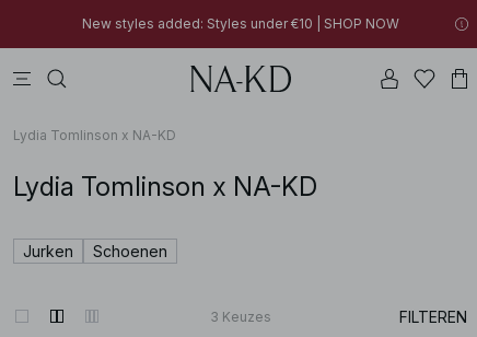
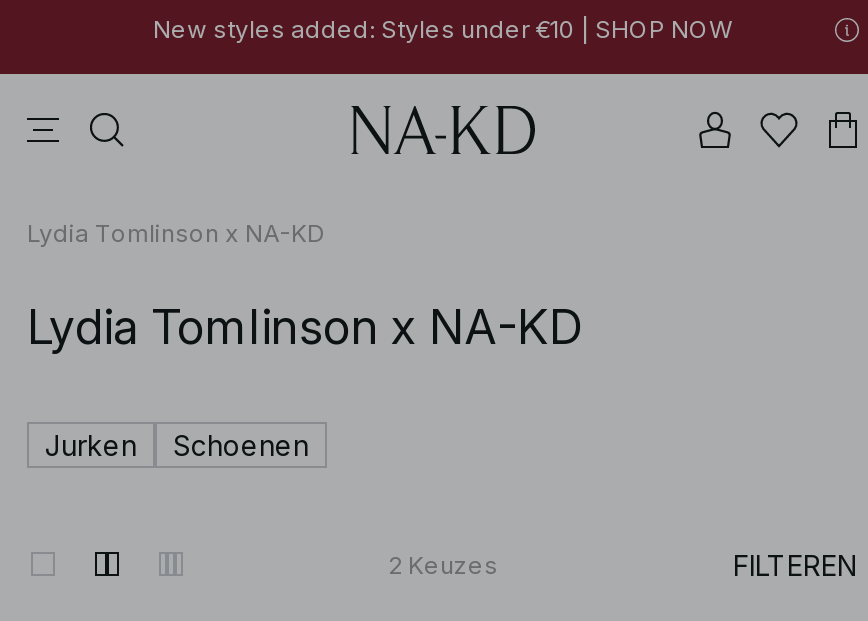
[210,308,271,324] 3 Keuzes -> [388,549,498,579] 2 Keuzes

